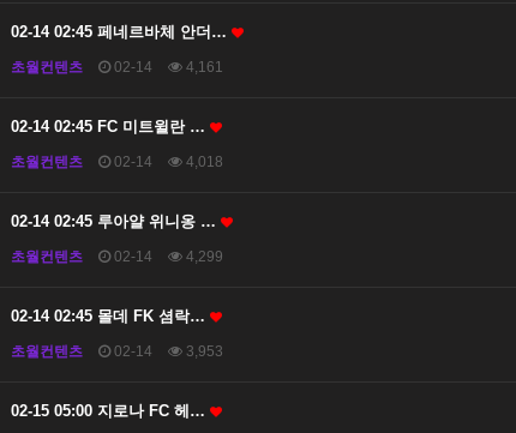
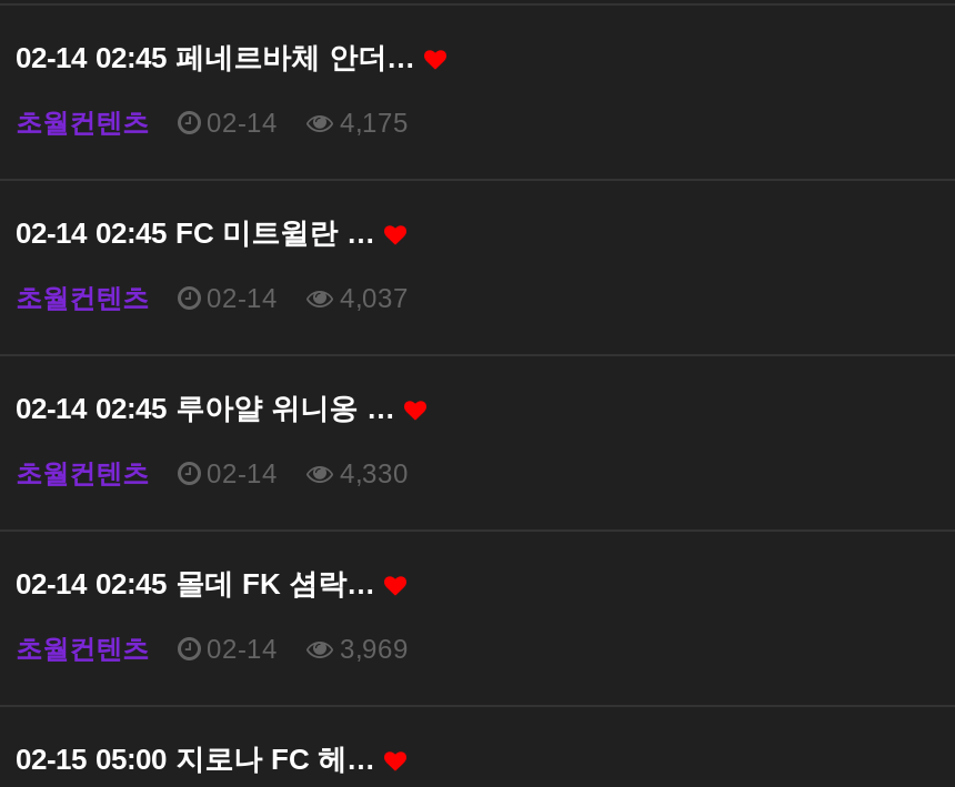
[11,59,223,76] 초월컨텐츠 02-14 4,161 -> [16,109,409,140] 초월컨텐츠 02-14 4,175
[11,154,223,170] 초월컨텐츠 02-14 4,018 -> [16,284,409,315] 초월컨텐츠 02-14 4,037
[11,248,223,265] 초월컨텐츠 02-14 4,299 -> [16,460,409,491] 초월컨텐츠 02-14 4,330
[11,343,223,360] 초월컨텐츠 02-14 3,953 -> [16,635,409,666] 초월컨텐츠 02-14 3,969

